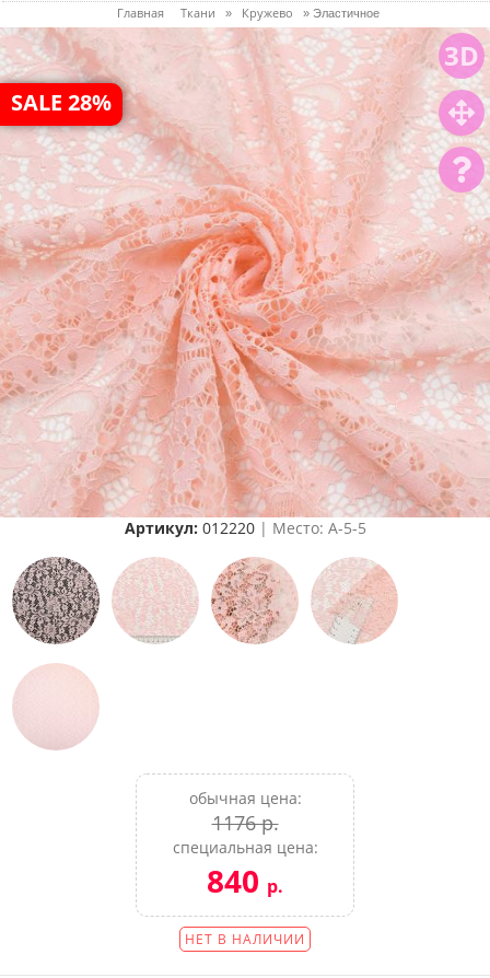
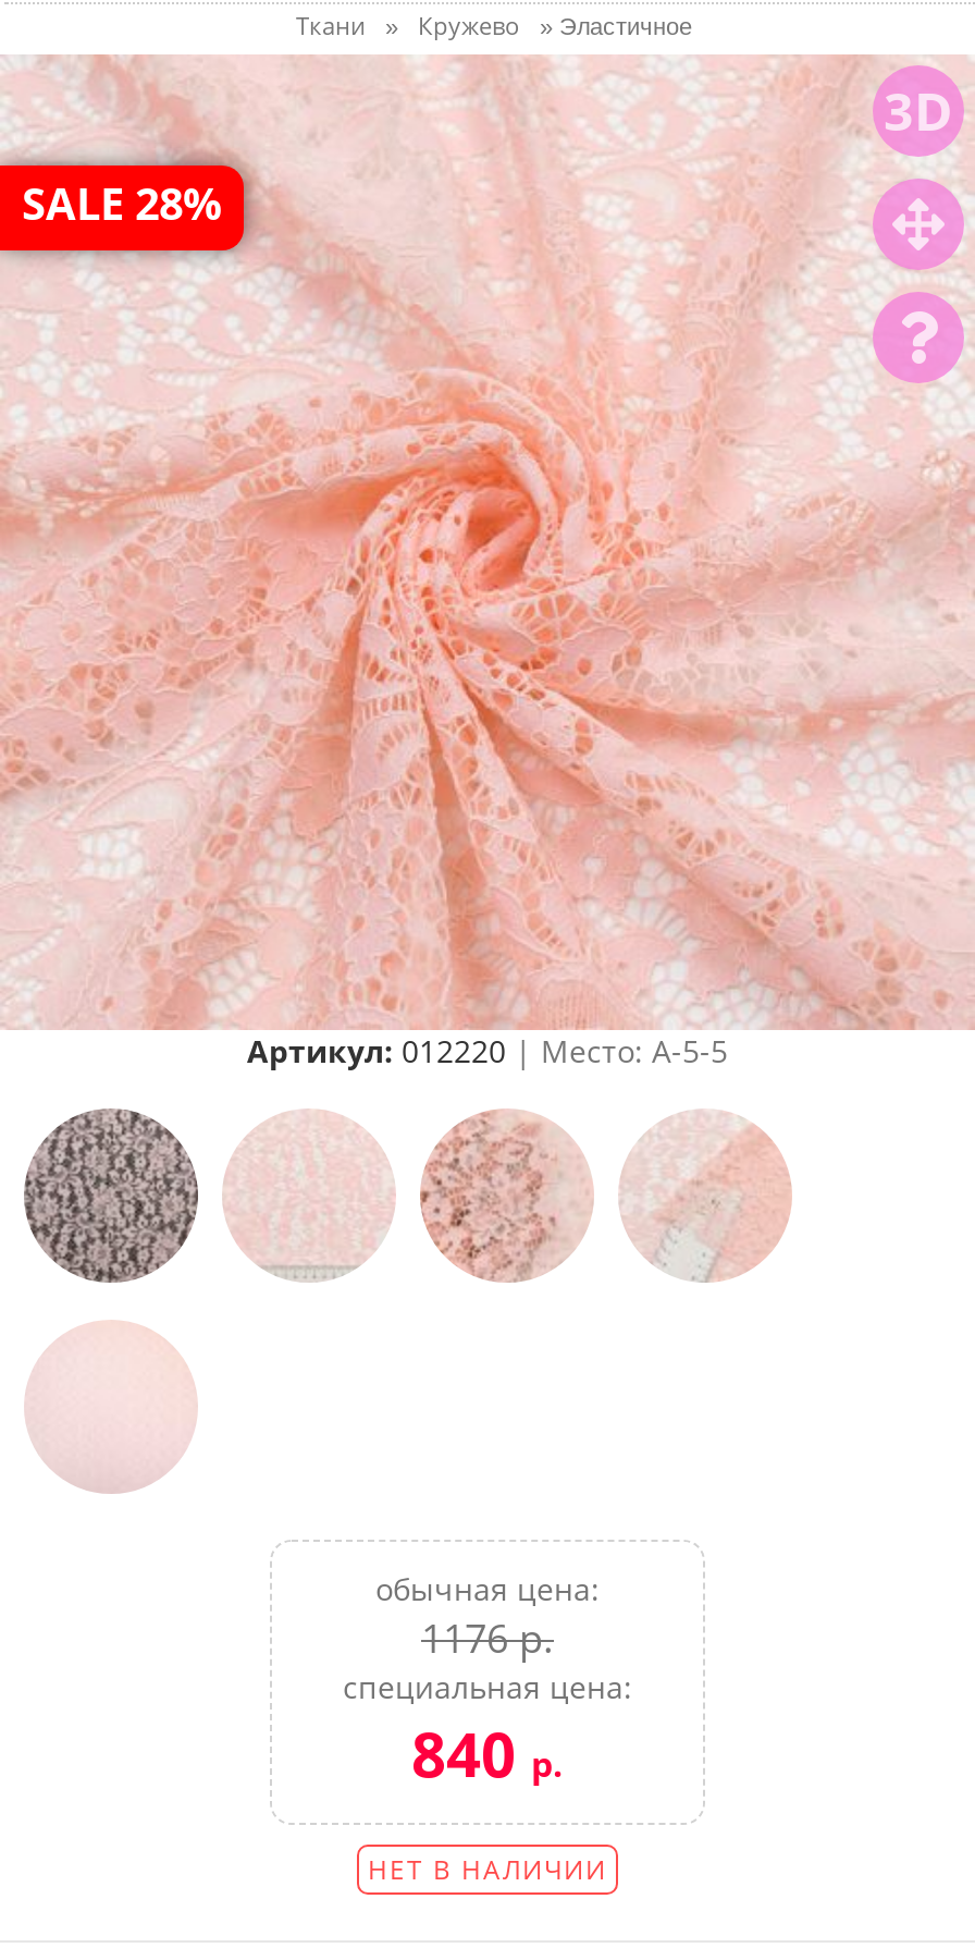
[117,4,164,21] Главная -> none

